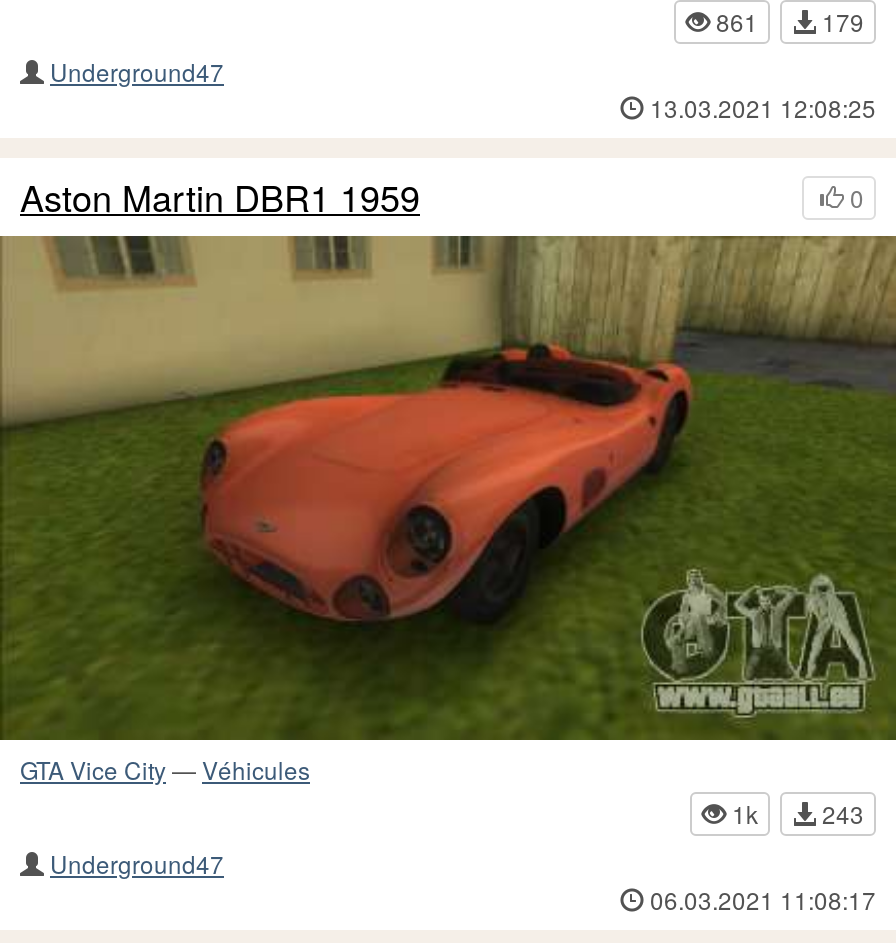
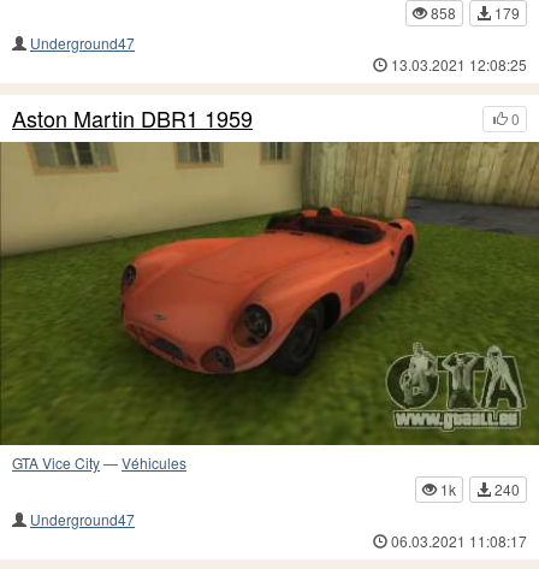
[716,5,864,39] 861 179 -> [431,3,520,23] 858 179
[732,796,864,830] 1k 243 -> [440,479,520,499] 1k 240

